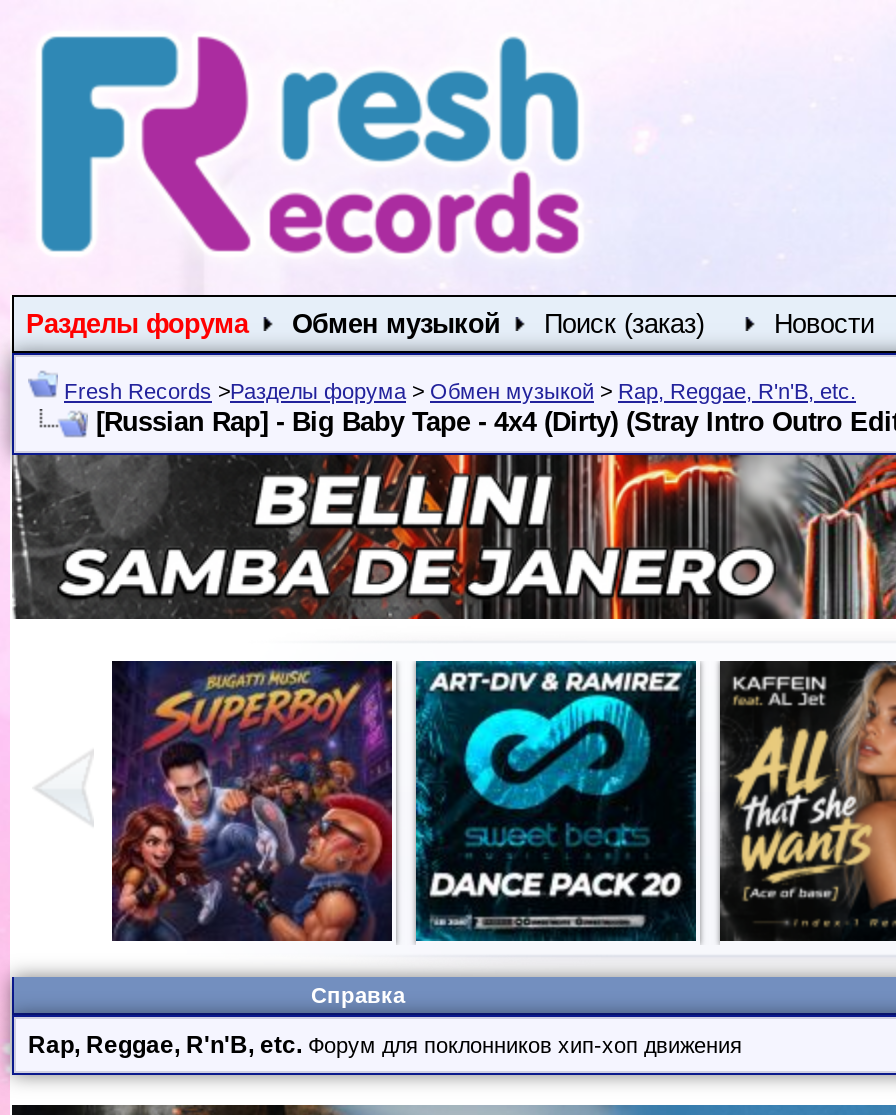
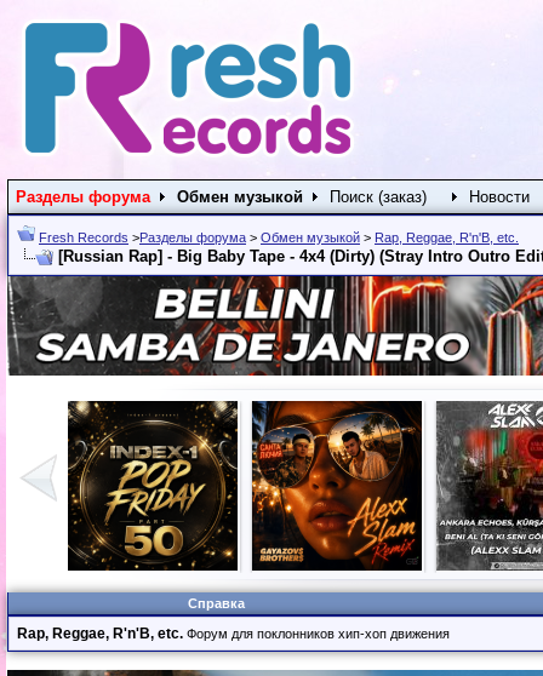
[110,659,394,943] [image] -> [67,400,239,572] [image]
[414,659,696,943] [image] -> [251,400,422,572] [image]
[720,661,890,941] [image] -> [436,401,539,571] [image]

